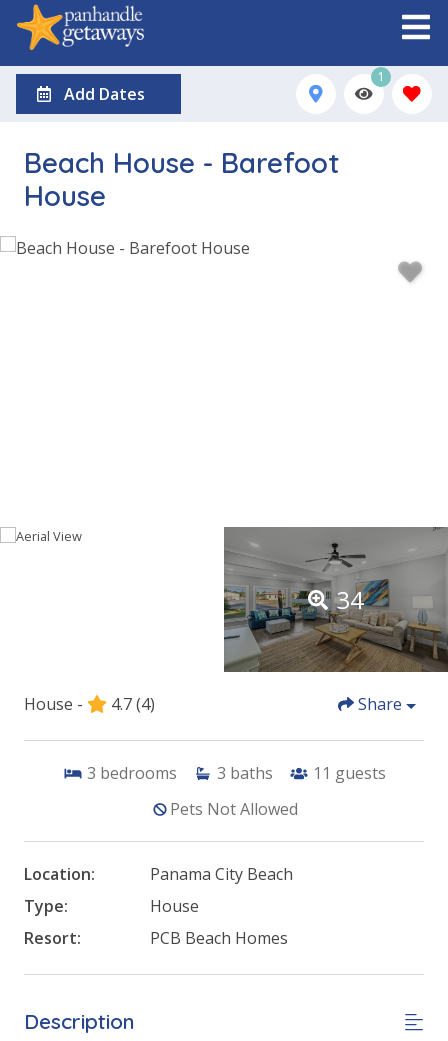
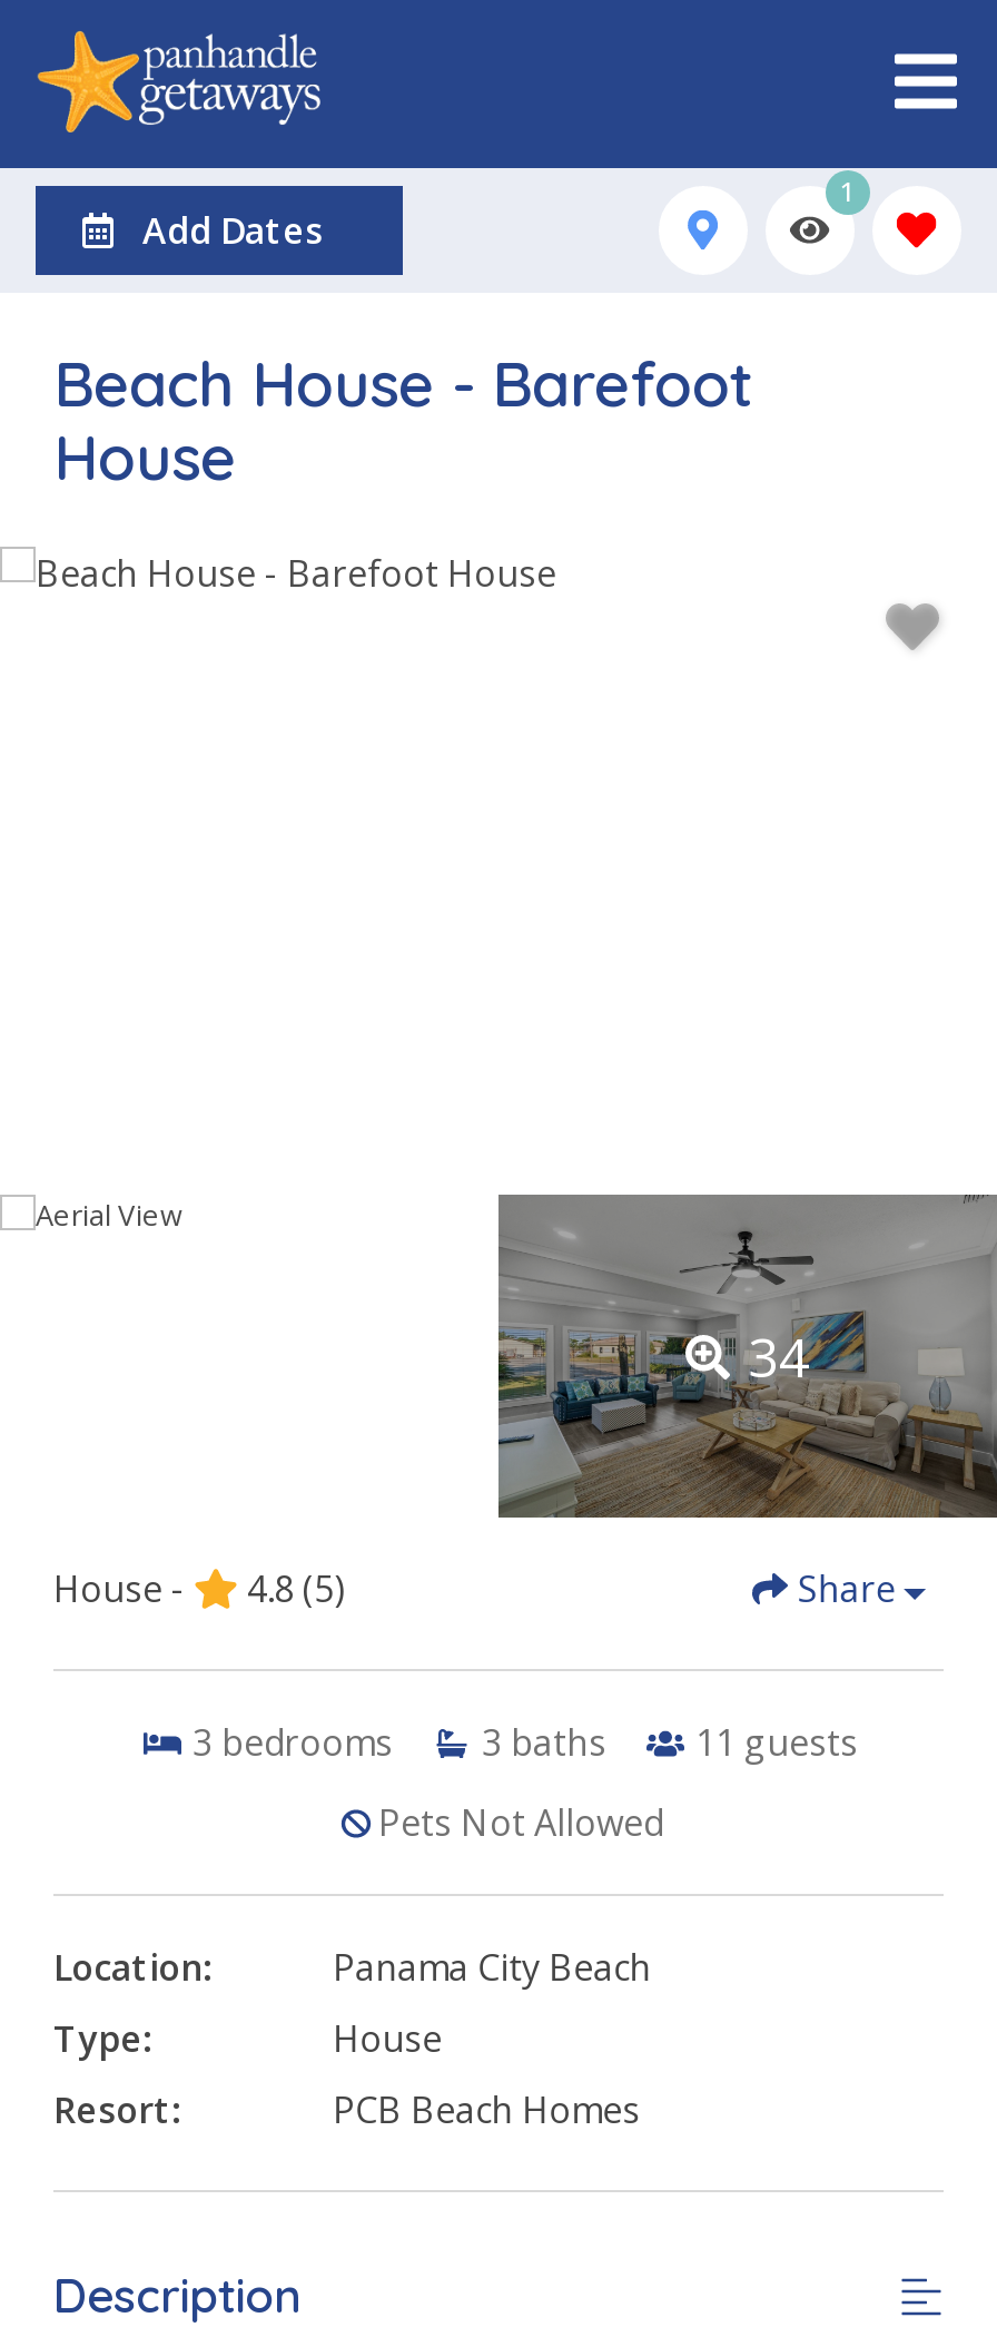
[24,693,155,715] House - 4.7 (4) -> [53,1565,345,1614] House - 4.8 (5)

